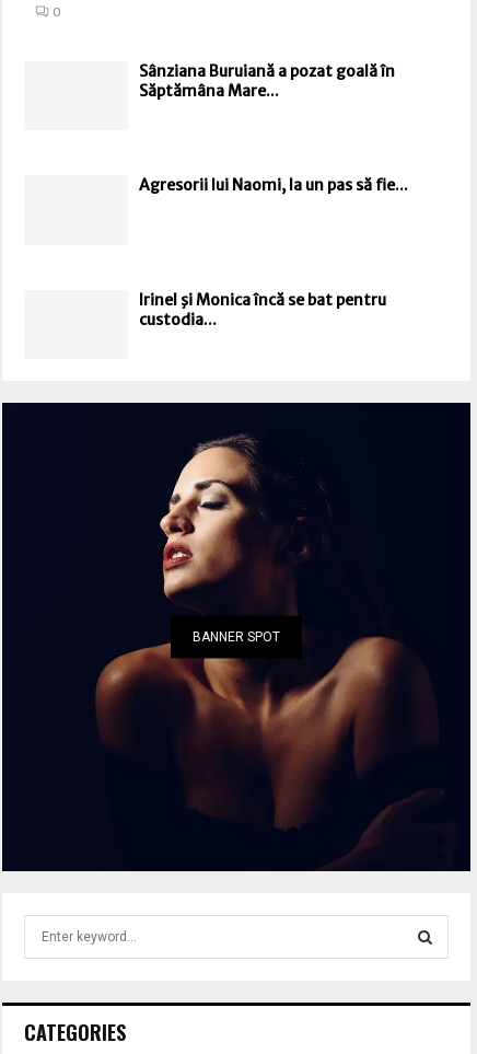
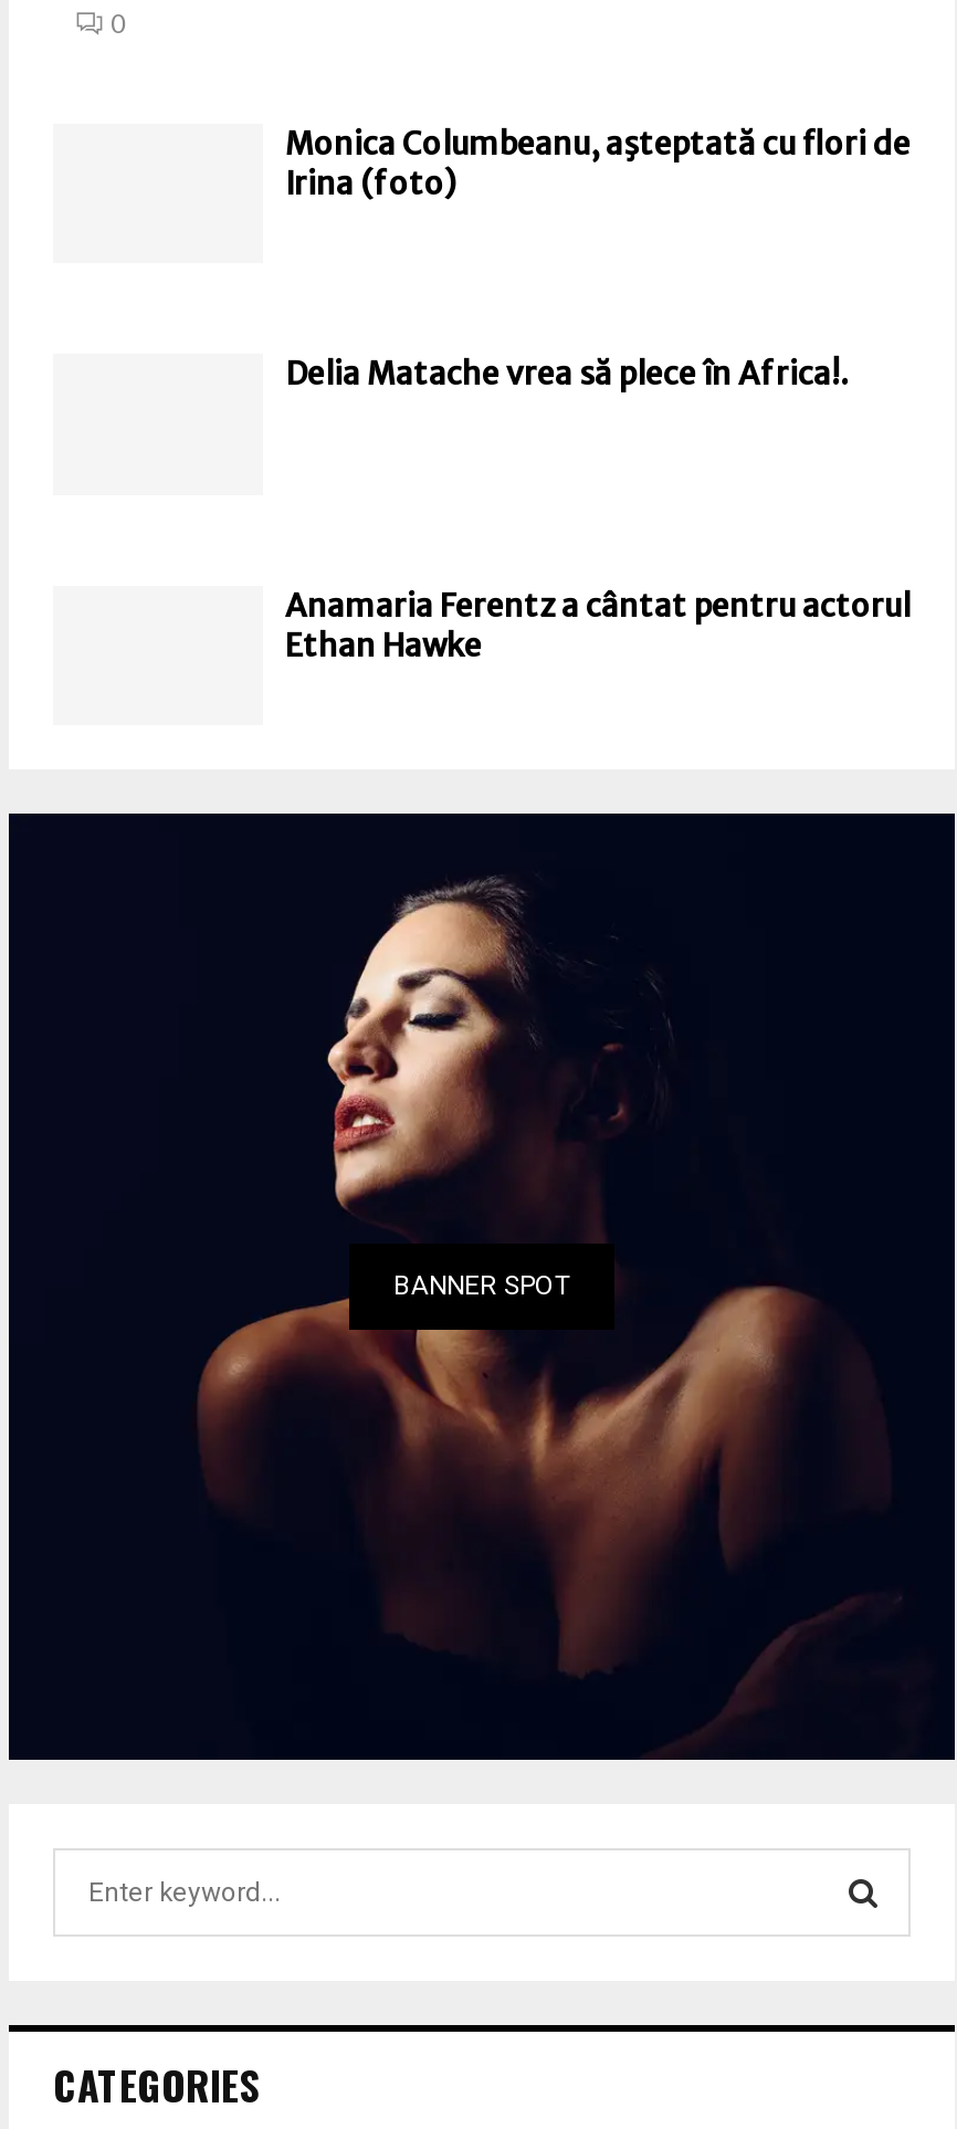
[139,61,395,101] Sânziana Buruiană a pozat goală în | Săptămâna Mare... -> [285,124,911,204] Monica Columbeanu, aşteptată cu flori de | Irina (foto)
[139,176,408,195] Agresorii lui Naomi, la un pas să fie... -> [285,355,849,395] Delia Matache vrea să plece în Africa!.
[139,290,386,329] Irinel şi Monica încă se bat pentru | custodia... -> [285,585,911,665] Anamaria Ferentz a cântat pentru actorul | Ethan Hawke

